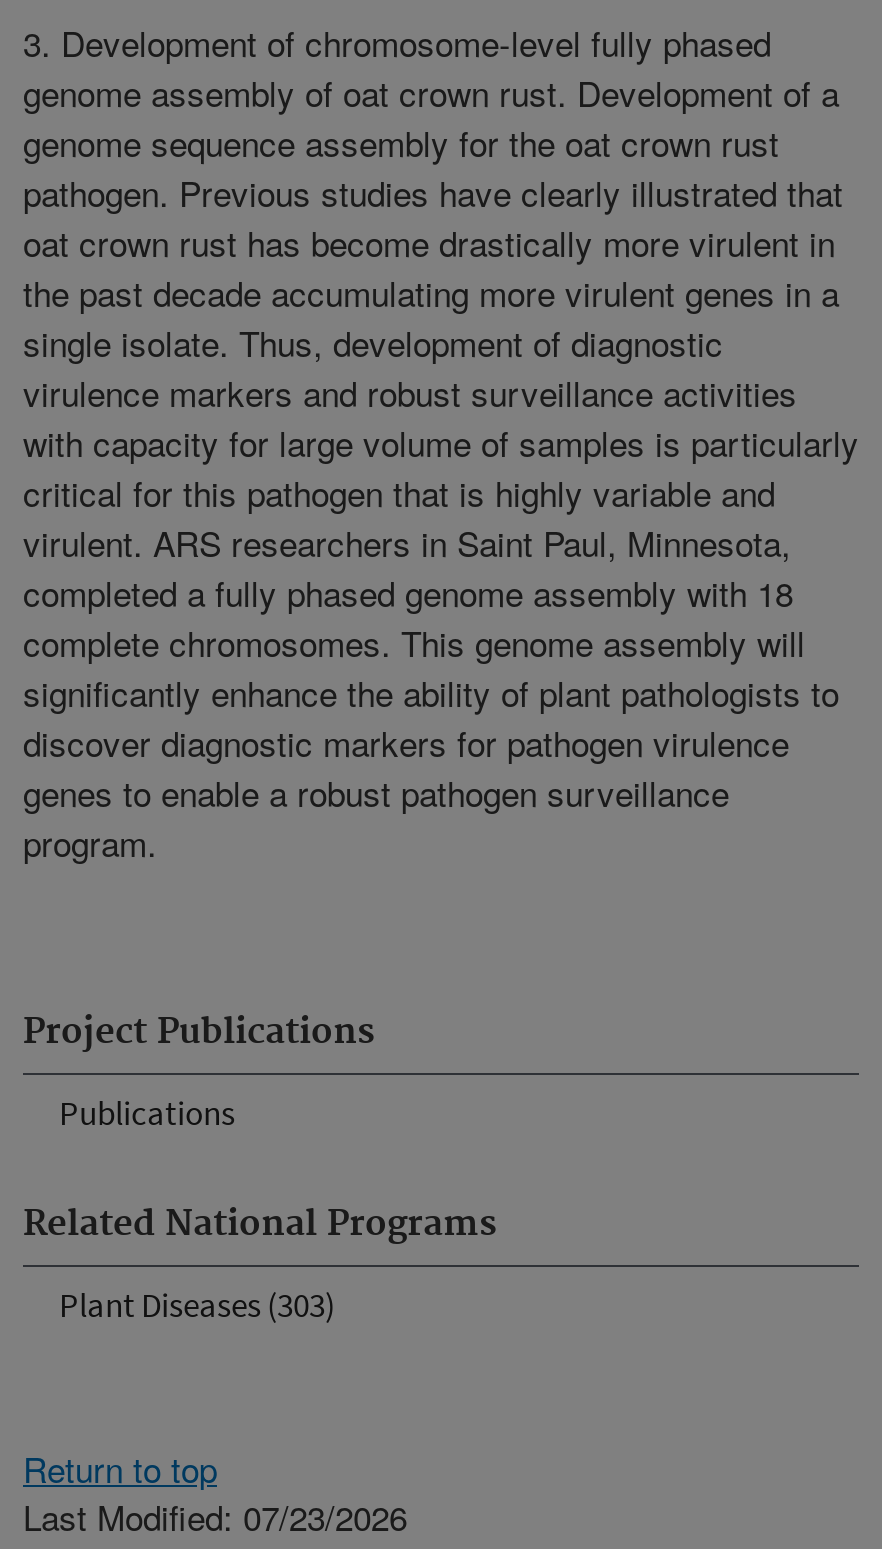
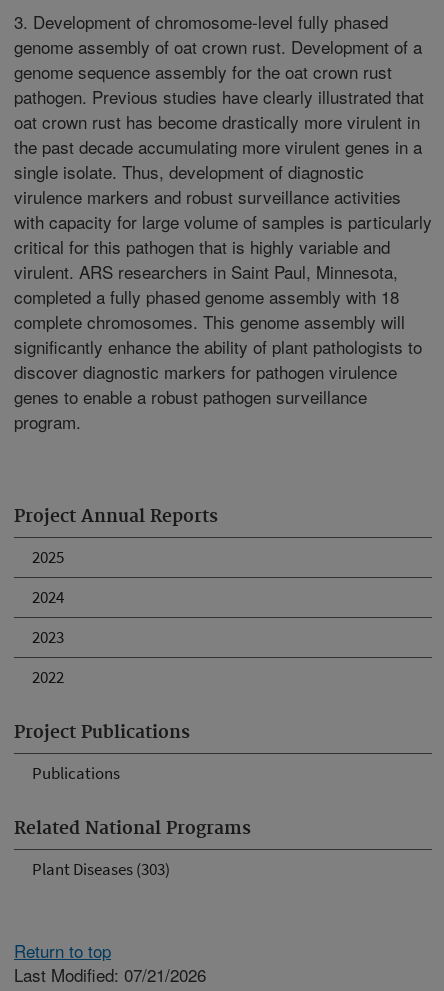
none -> [14,506,218,688] Project Annual Reports | 2025 | 2024 | 2023 | 2022
[23,1490,407,1540] Last Modified: 07/23/2026 -> [14,961,206,986] Last Modified: 07/21/2026

